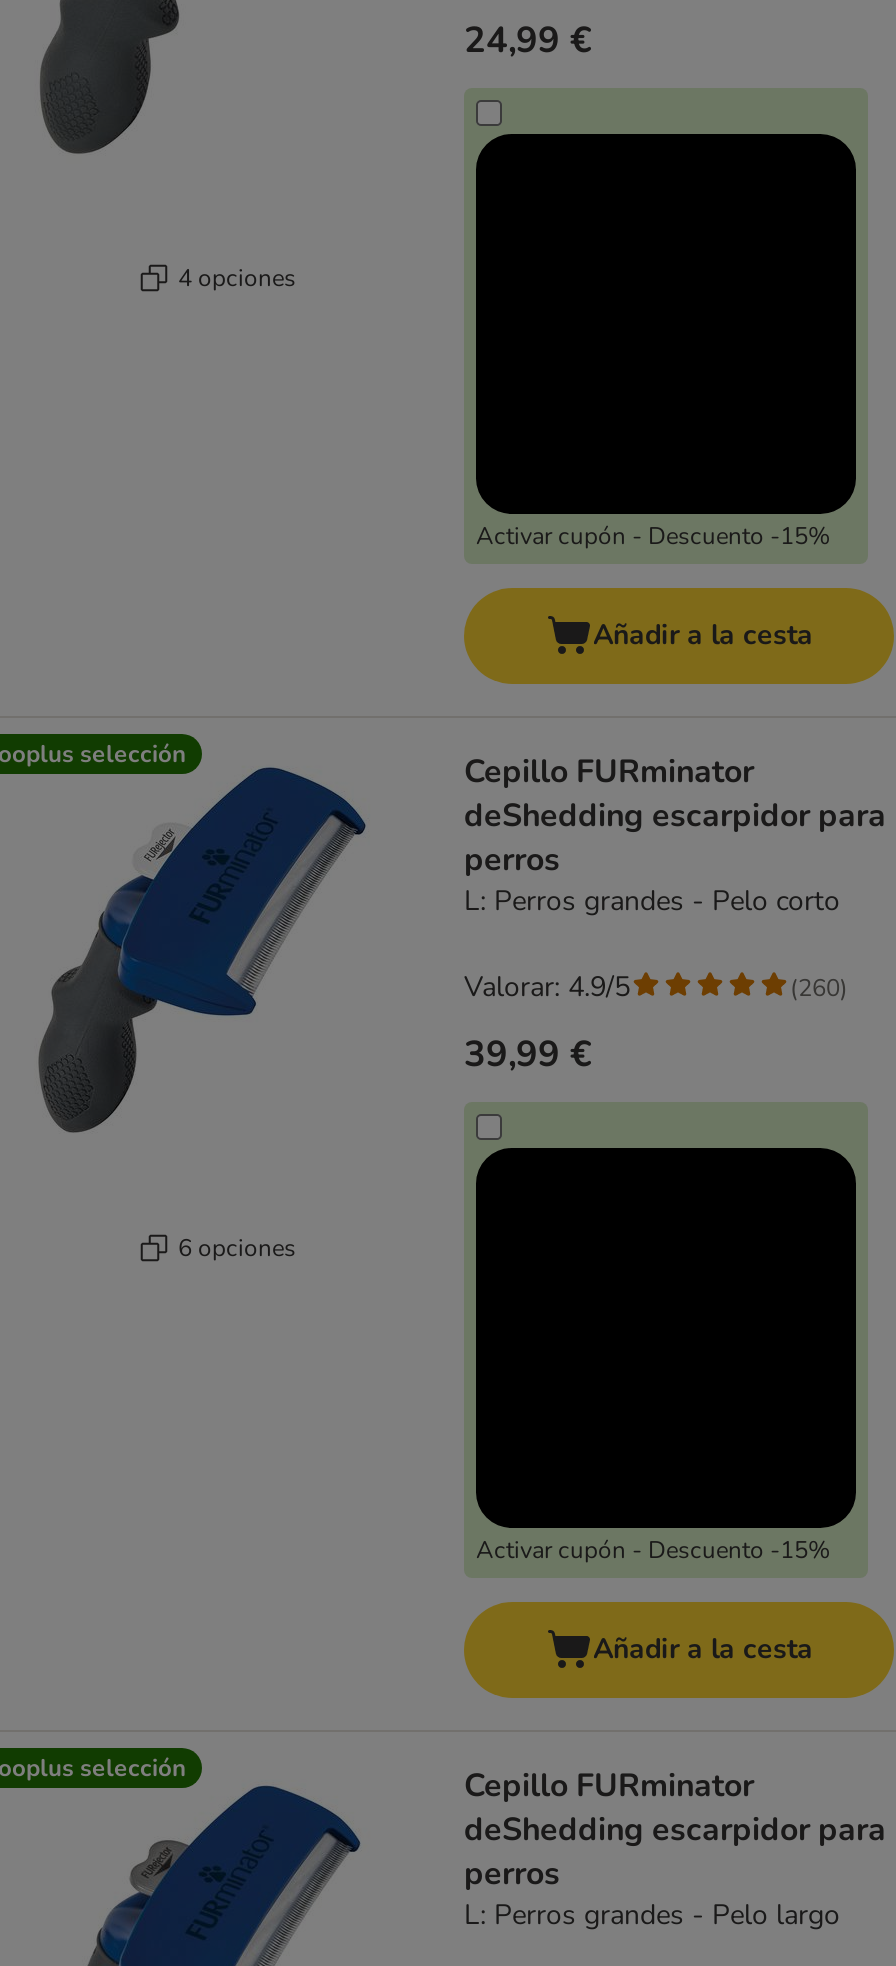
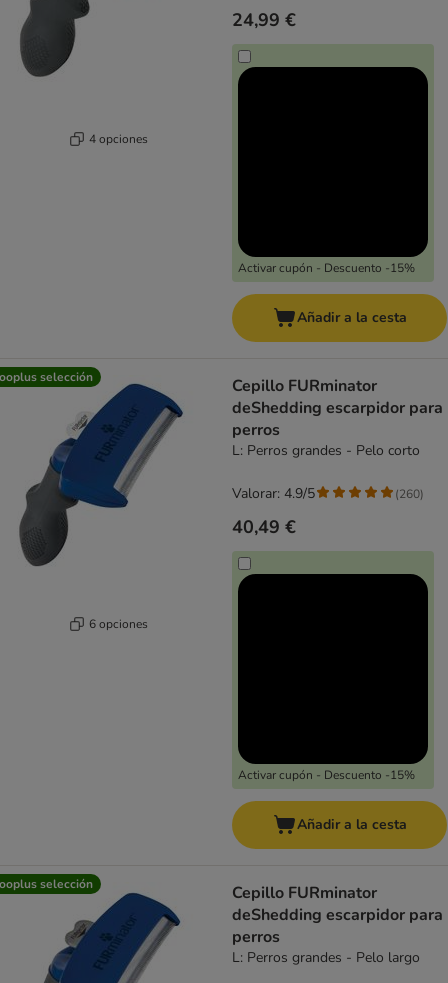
[464,1030,592,1078] 39,99 € -> [232,515,296,539] 40,49 €

